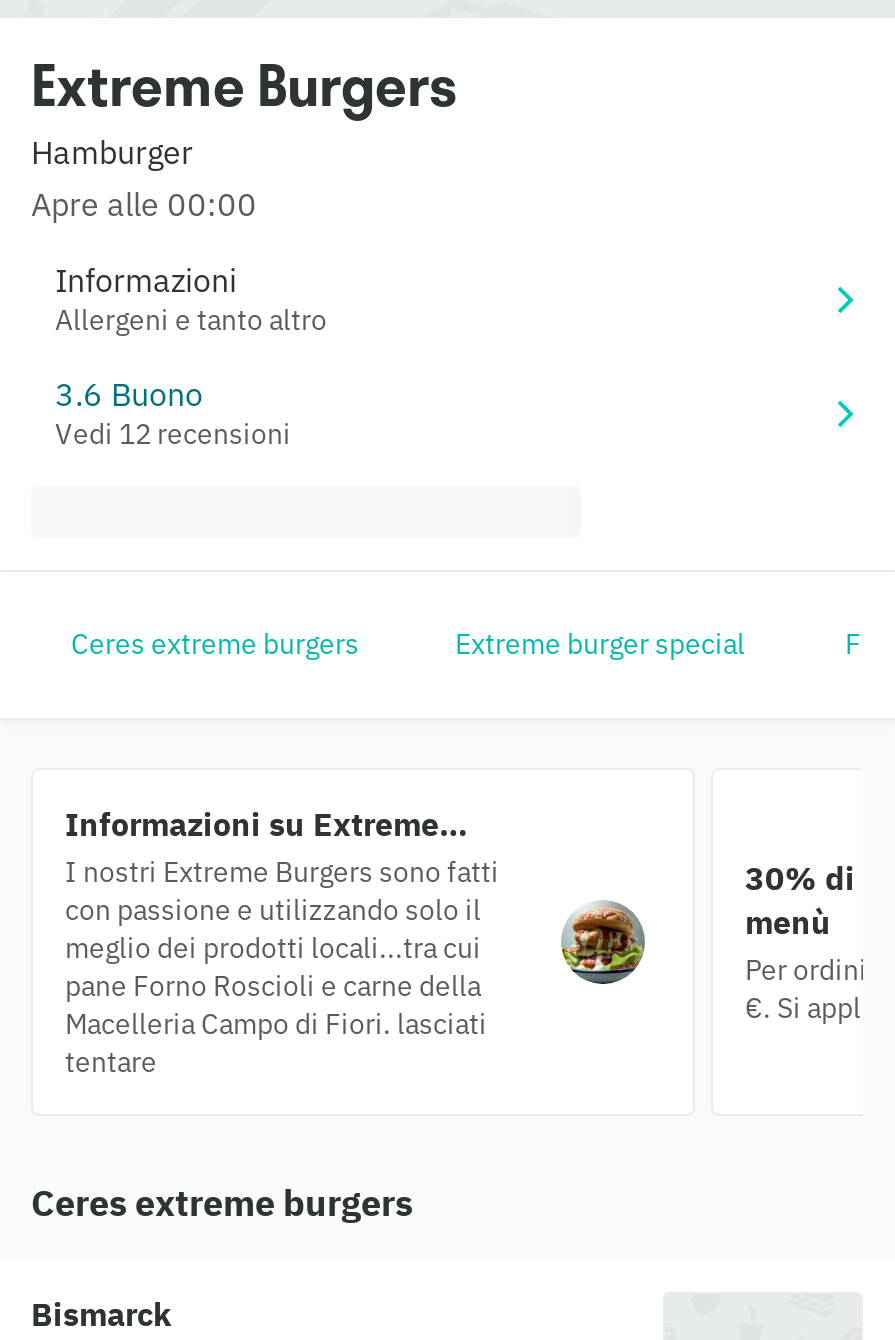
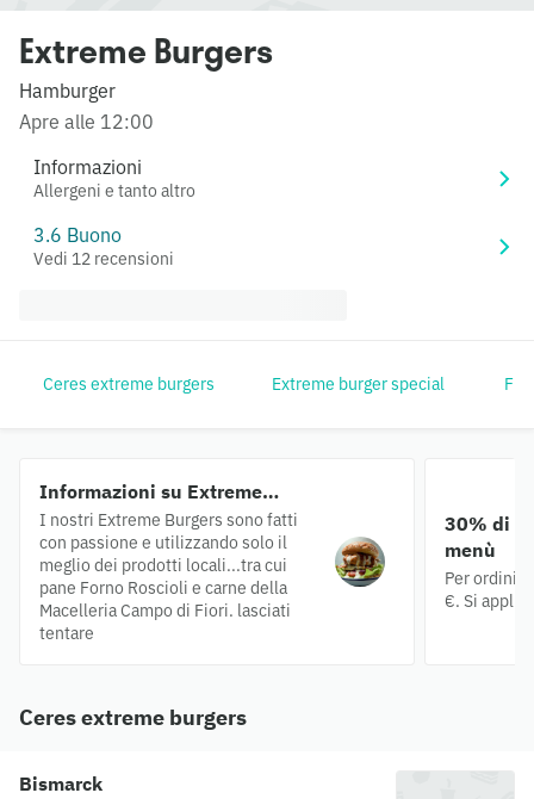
[31,184,257,224] Apre alle 00:00 -> [19,110,154,134] Apre alle 12:00

